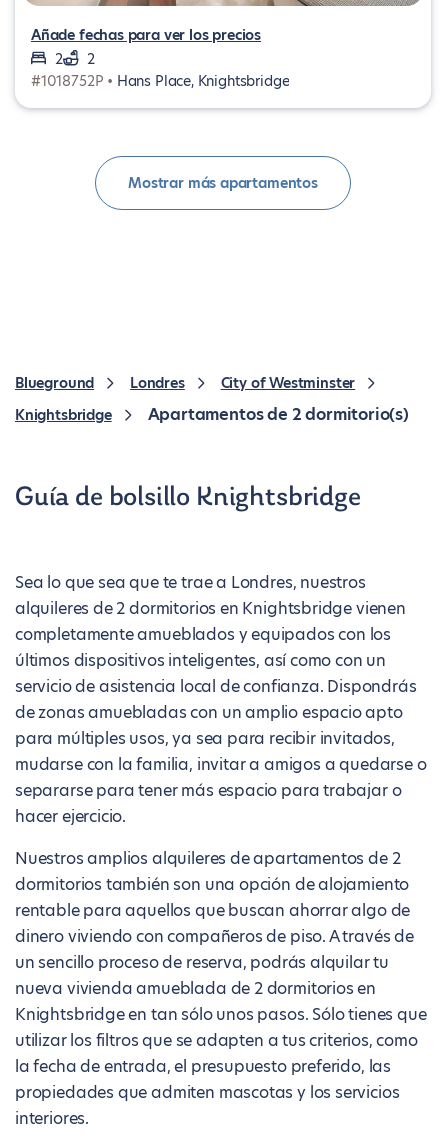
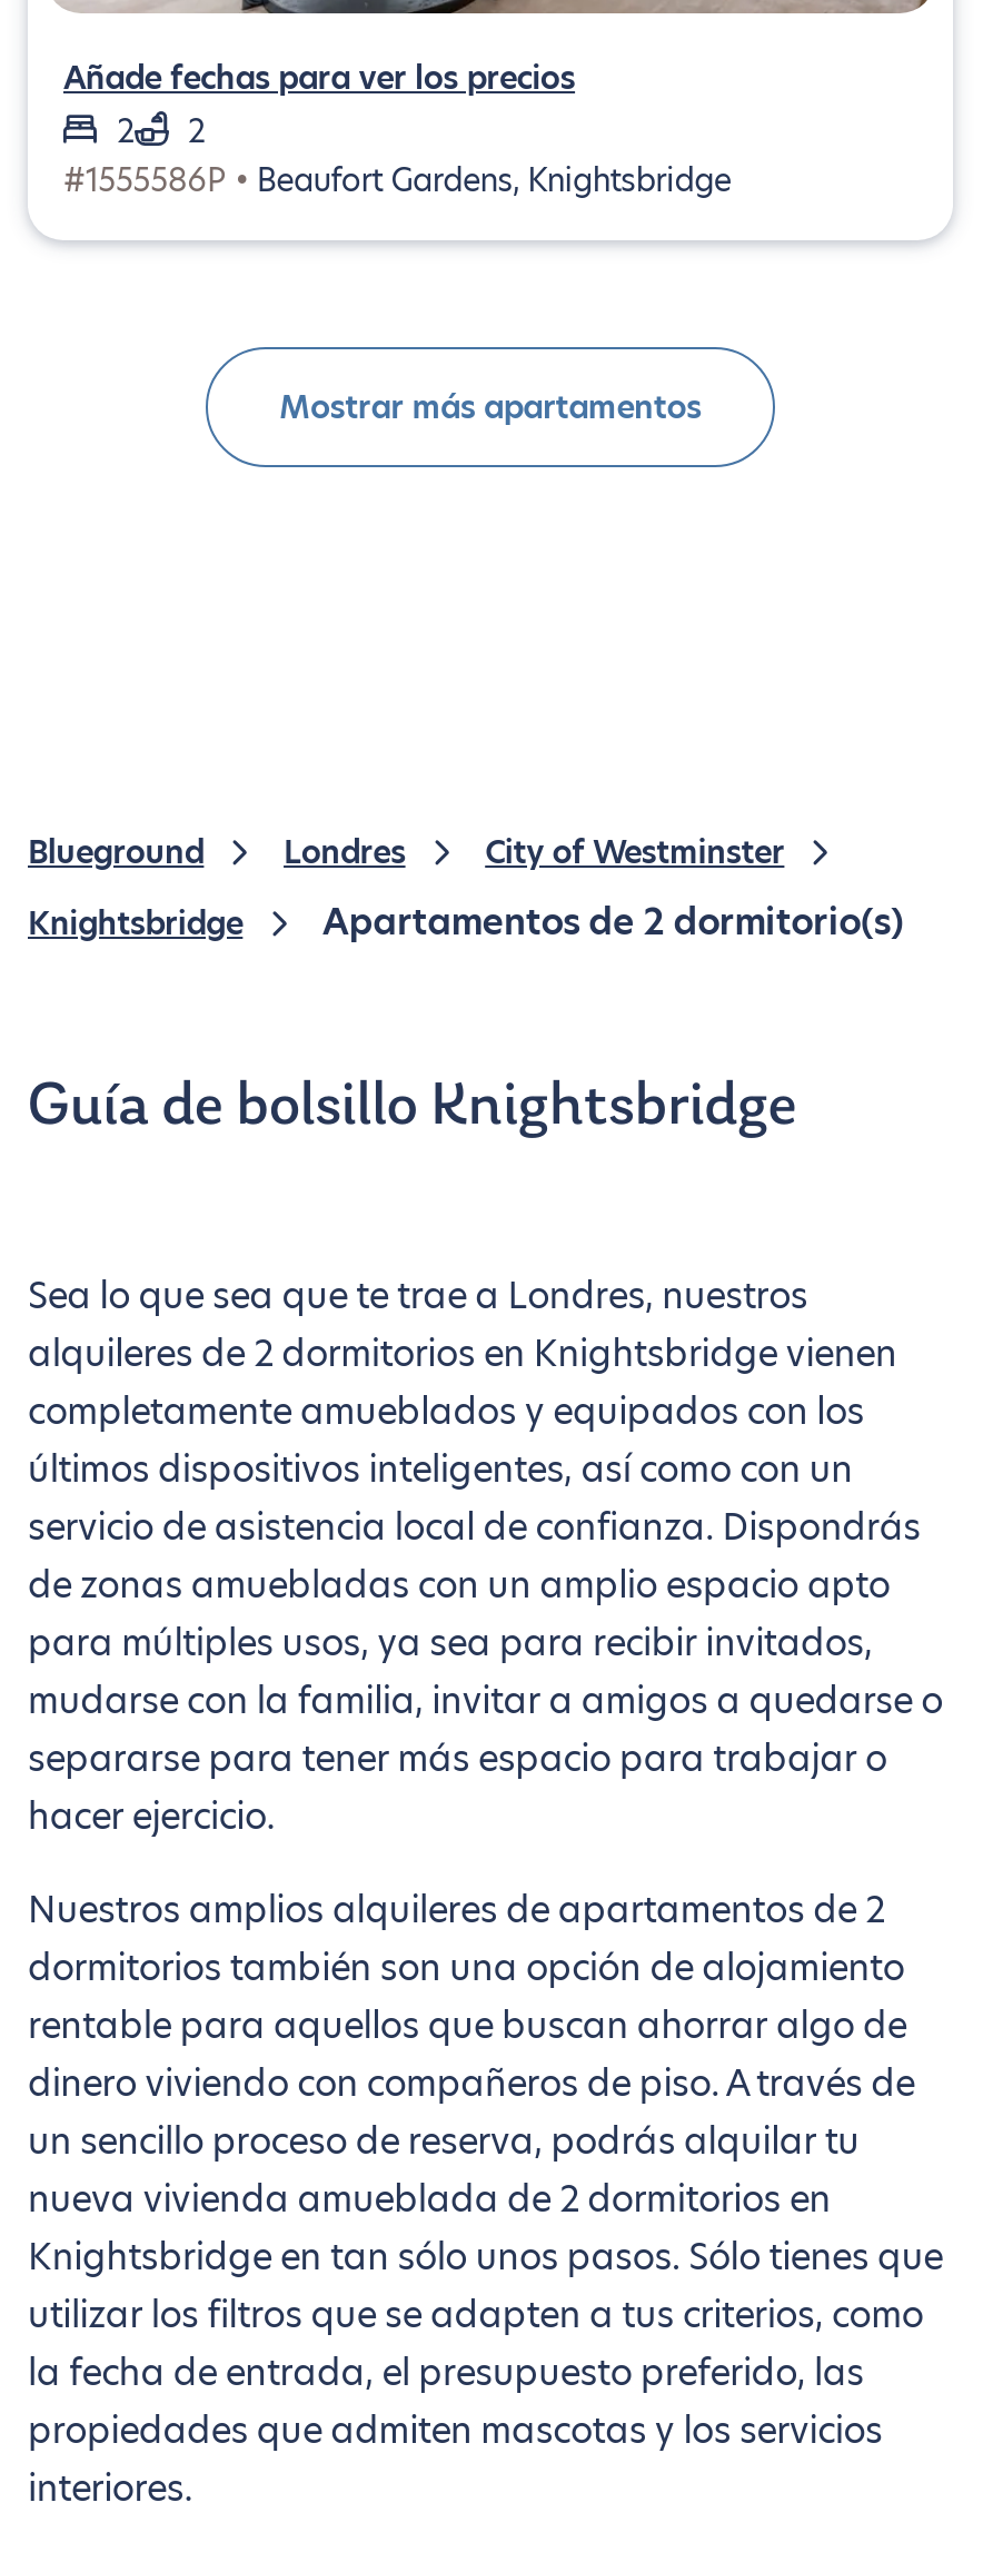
[31,71,289,91] #1018752P • Hans Place, Knightsbridge -> [63,158,731,202] #1555586P • Beaufort Gardens, Knightsbridge

